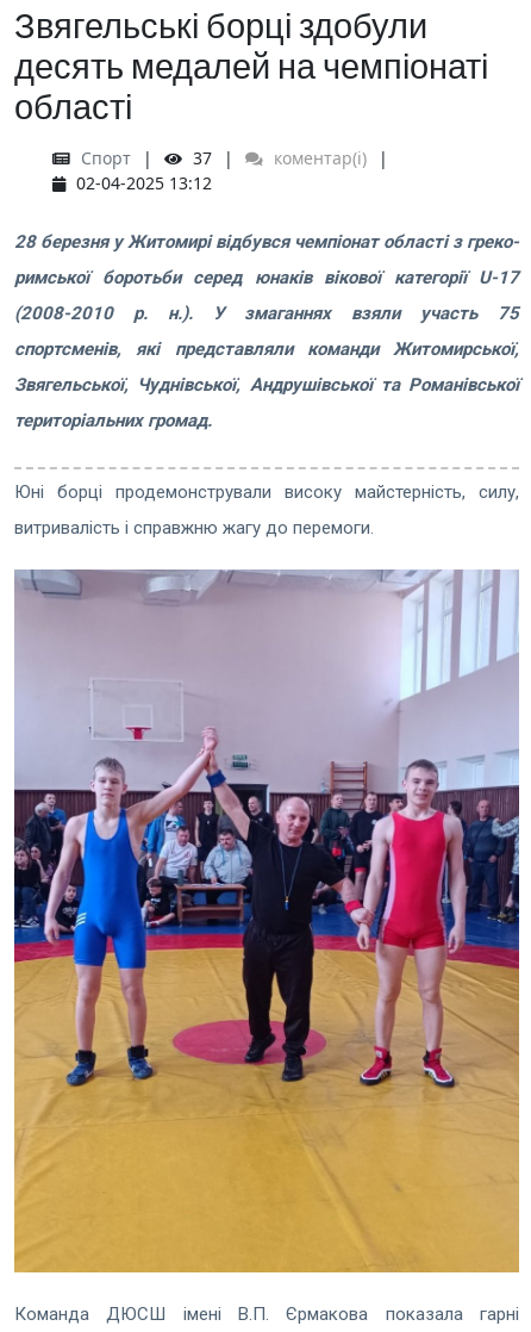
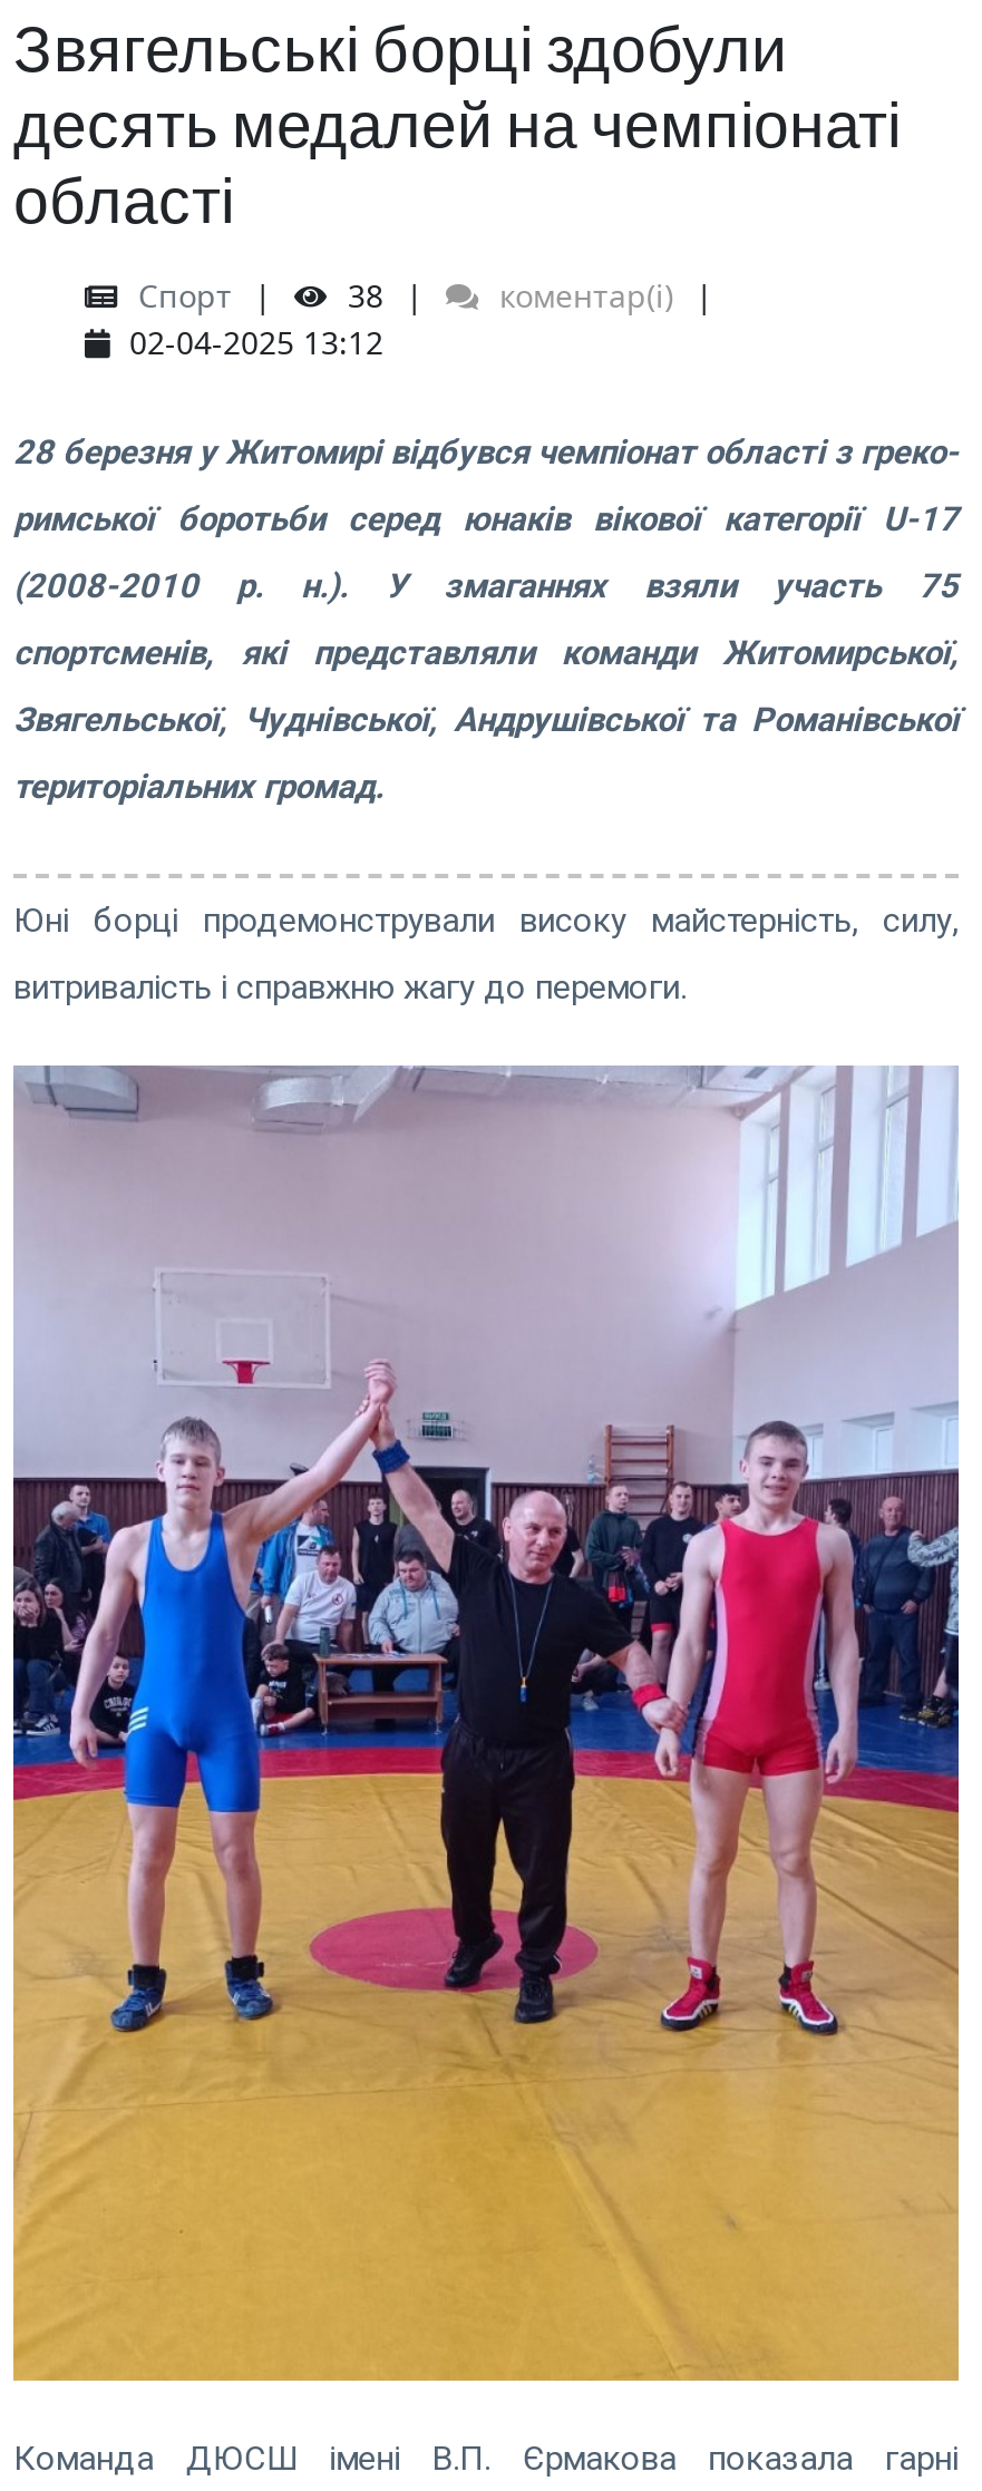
[188,147,212,169] 37 -> [339,275,383,317] 38

